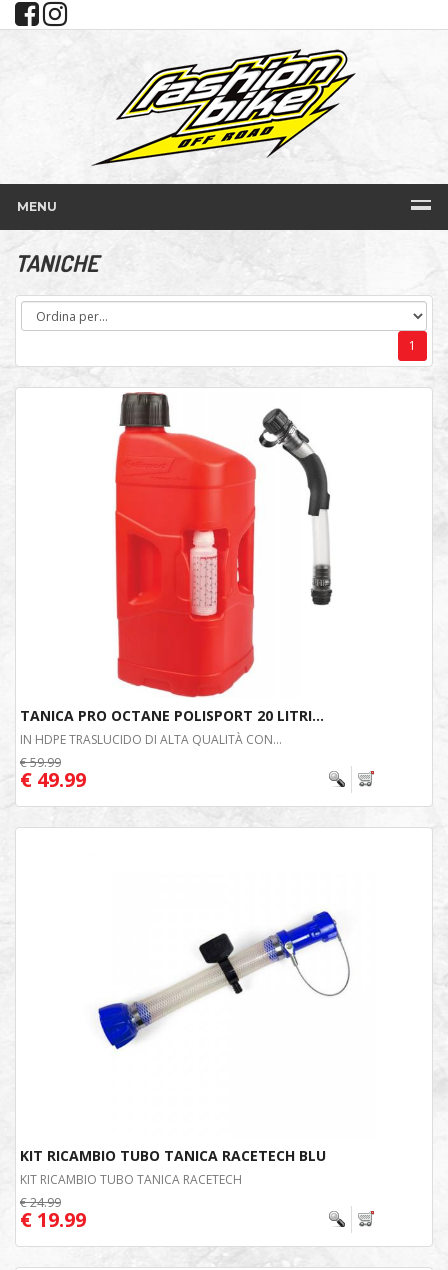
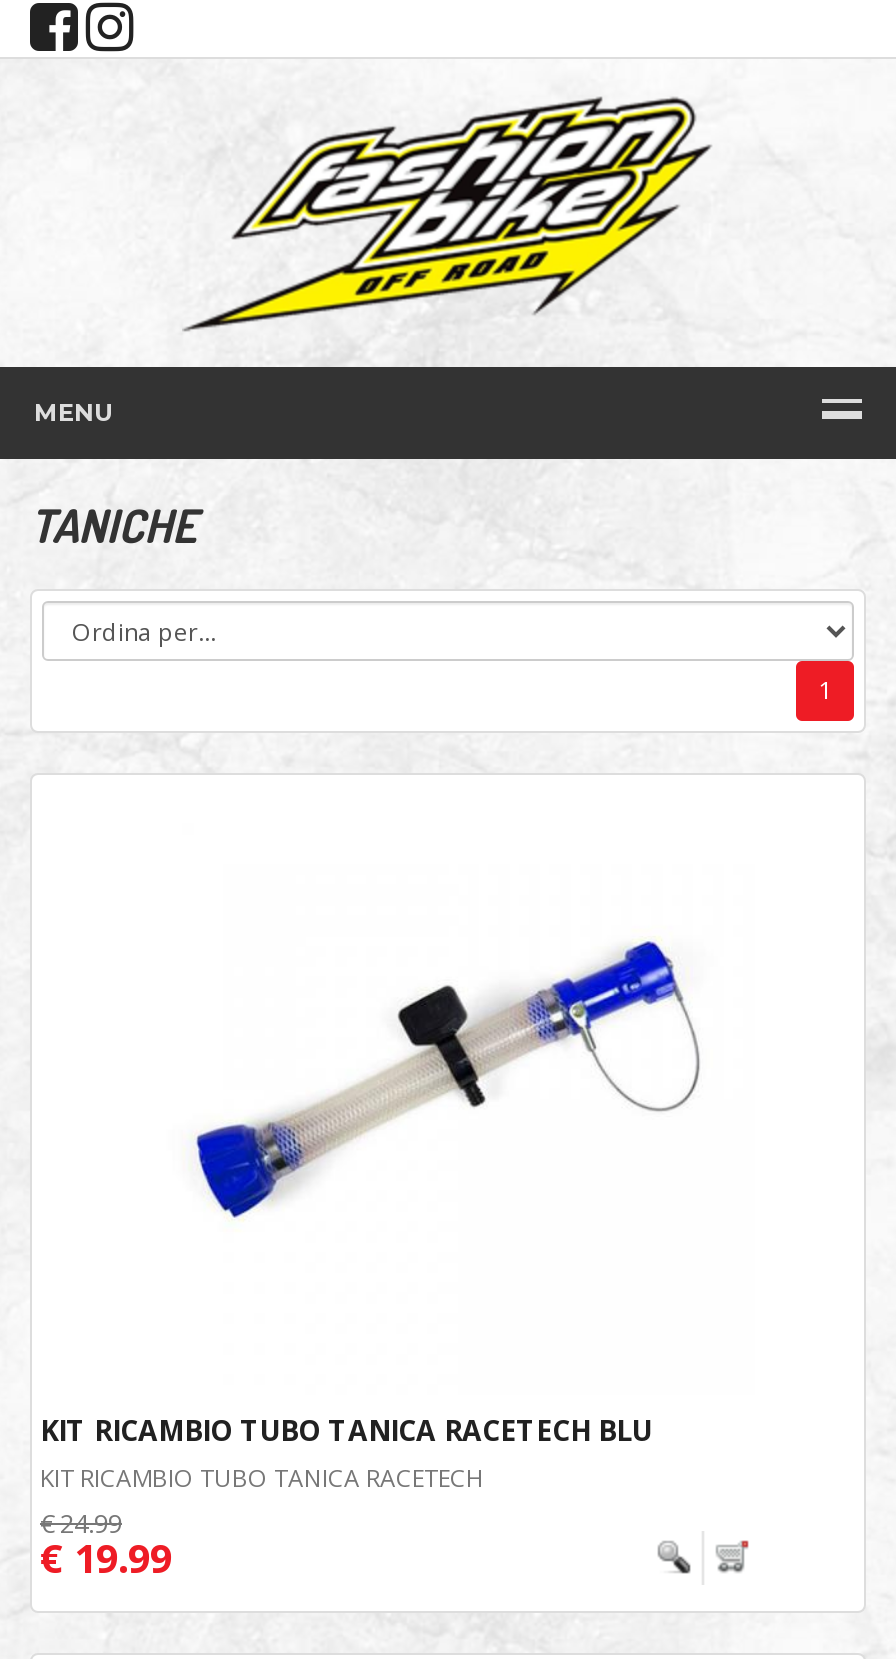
[20,391,348,793] [image] | TANICA PRO OCTANE POLISPORT 20 LITRI... | IN HDPE TRASLUCIDO DI ALTA QUALITÀ CON... | € 59.99 | € 49.99 -> none

